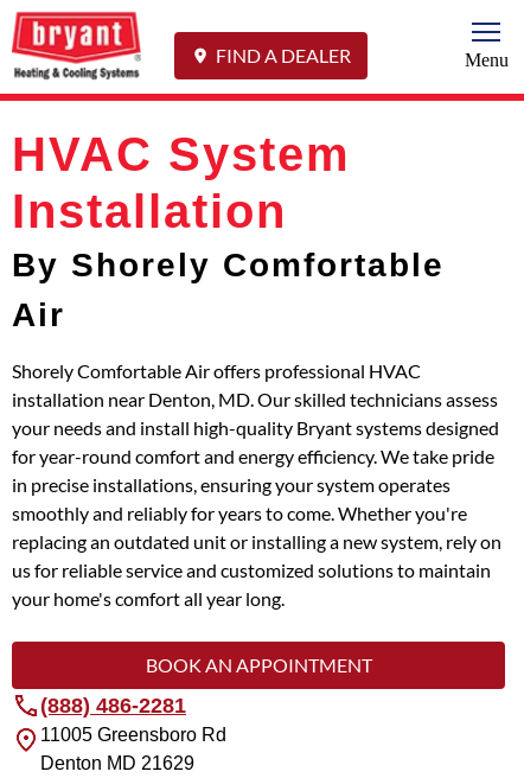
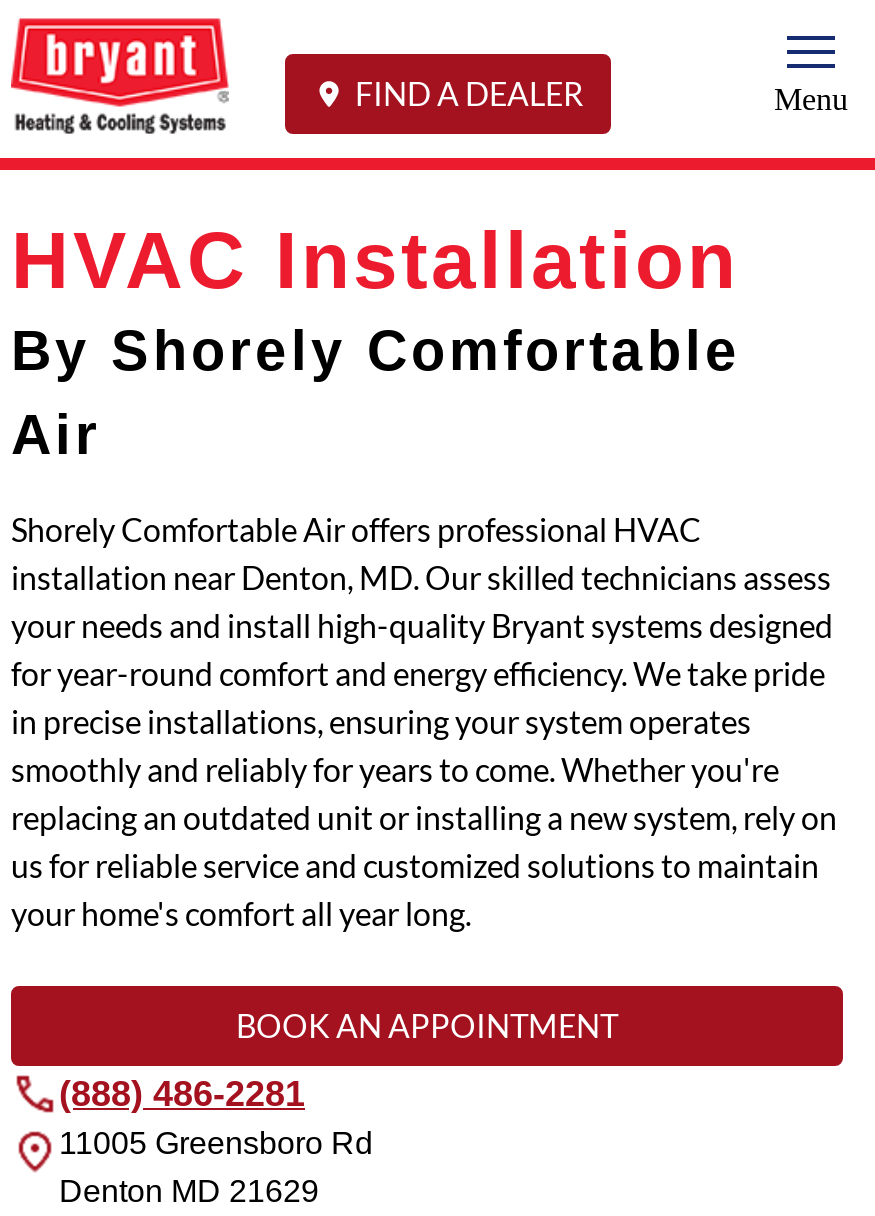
[12,125,351,239] HVAC System | Installation -> [11,211,739,307] HVAC Installation

